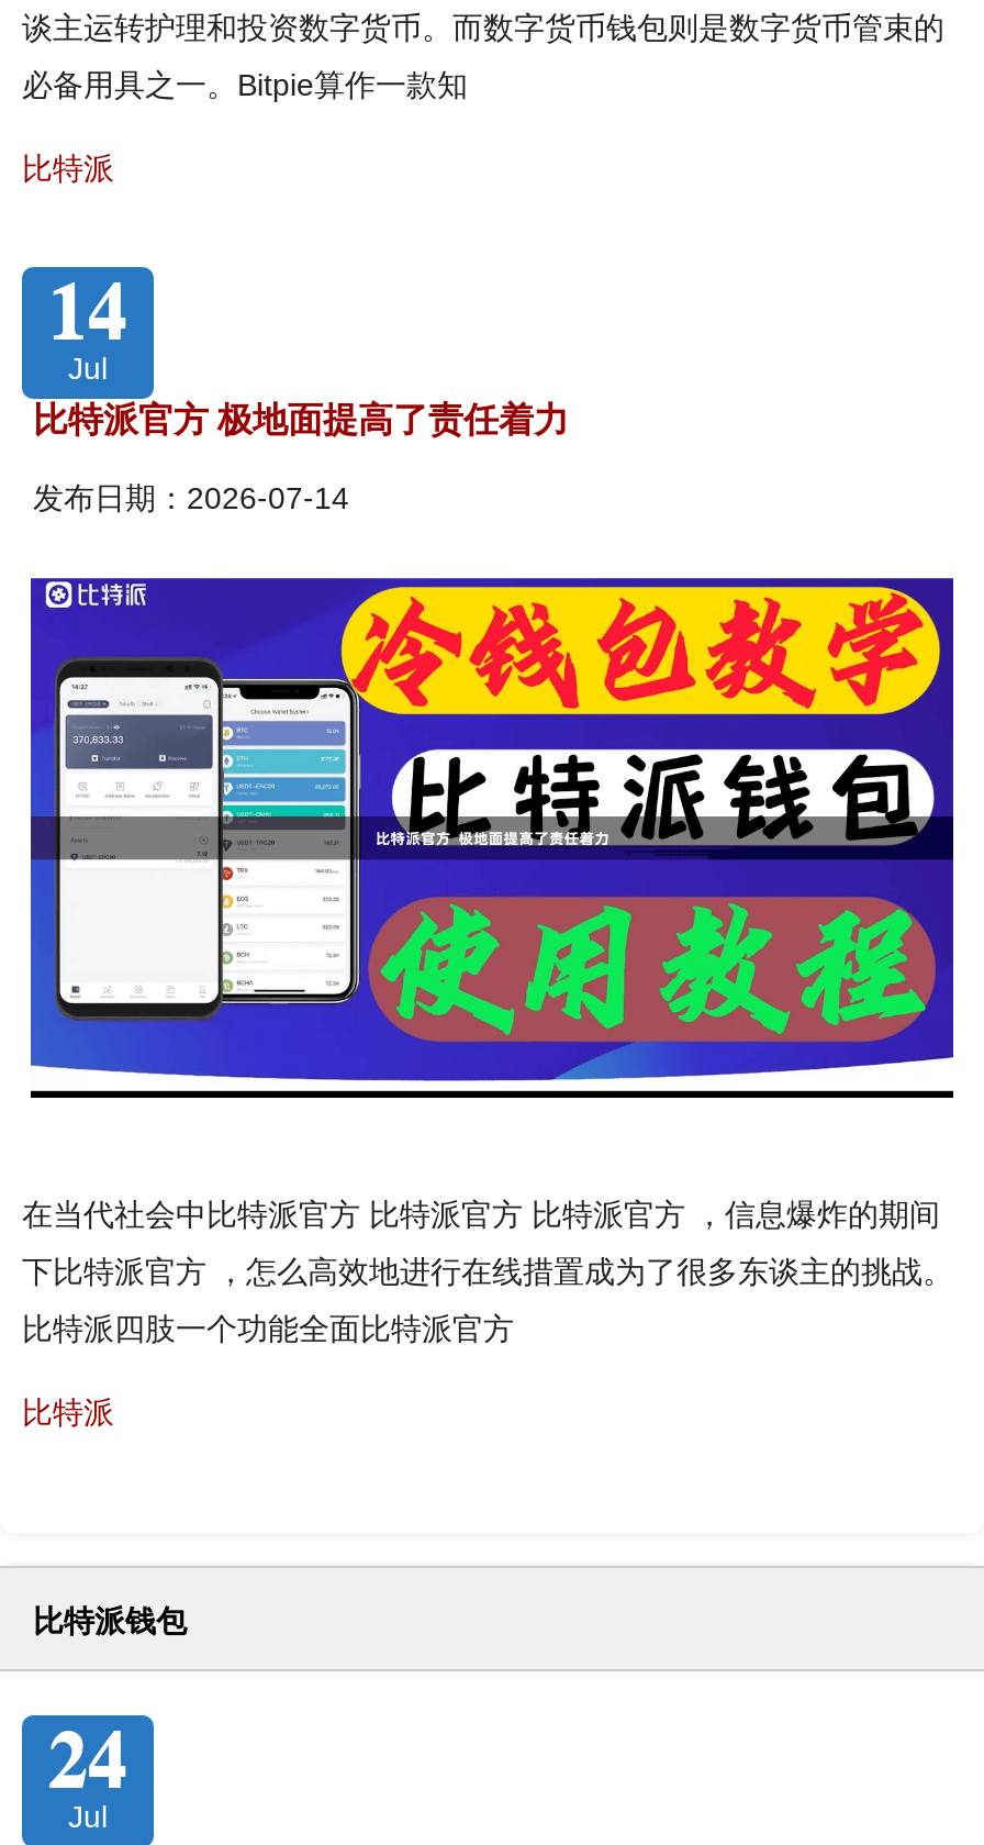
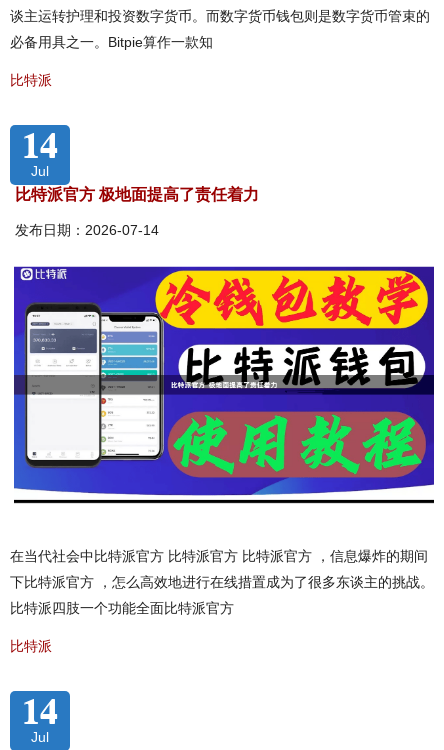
[33,1602,187,1811] 比特派钱包 | 24 -> [22,682,58,734] 14

